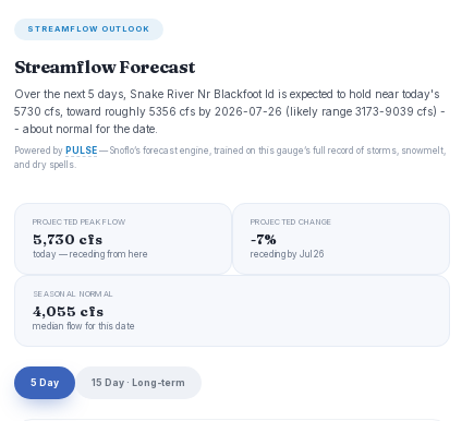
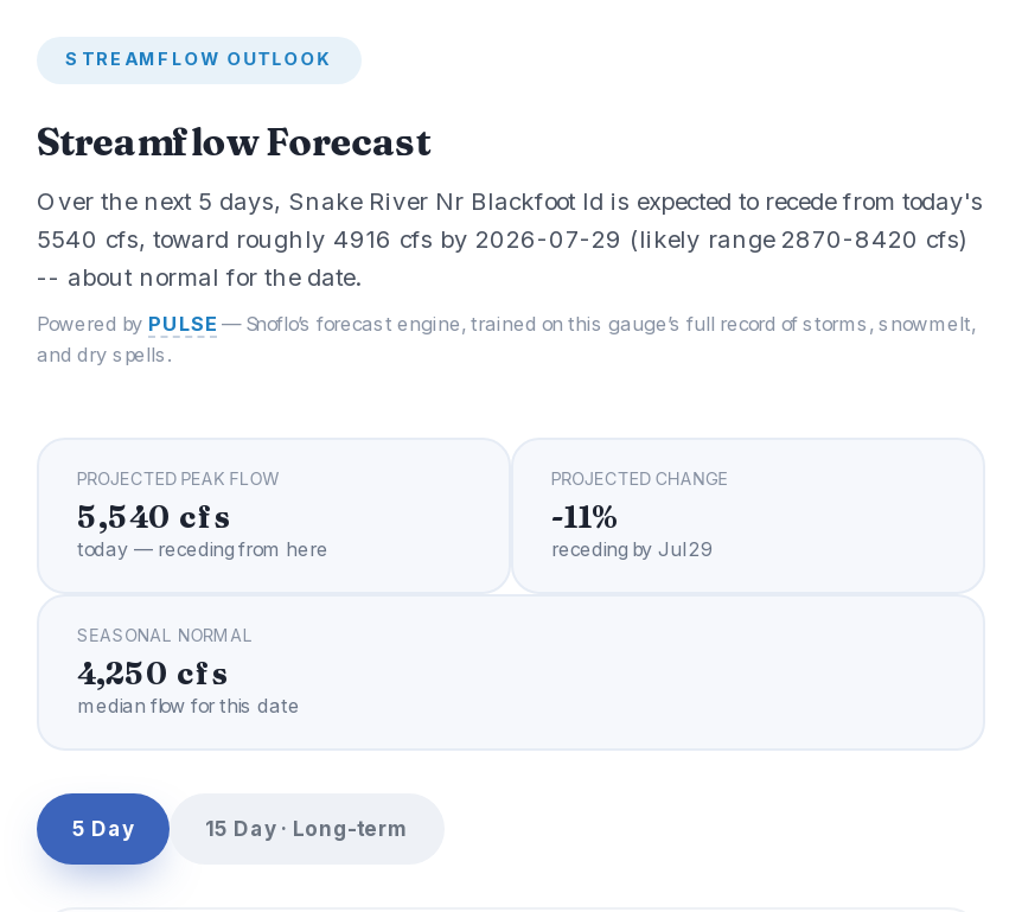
[14,87,446,135] Over the next 5 days, Snake River Nr Blackfoot Id is expected to hold near today's | 5730 cfs, toward roughly 5356 cfs by 2026-07-26 (likely range 3173-9039 cfs) - | - about normal for the date. -> [37,186,983,291] Over the next 5 days, Snake River Nr Blackfoot Id is expected to recede from today's | 5540 cfs, toward roughly 4916 cfs by 2026-07-29 (likely range 2870-8420 cfs) | -- about normal for the date.
[33,230,102,248] 5,730 cfs -> [77,497,231,535] 5,540 cfs
[251,230,277,248] -7% -> [551,497,620,535] -11%
[251,249,324,260] receding by Jul 26 -> [551,537,710,561] receding by Jul 29
[33,302,104,320] 4,055 cfs -> [77,653,229,691] 4,250 cfs

